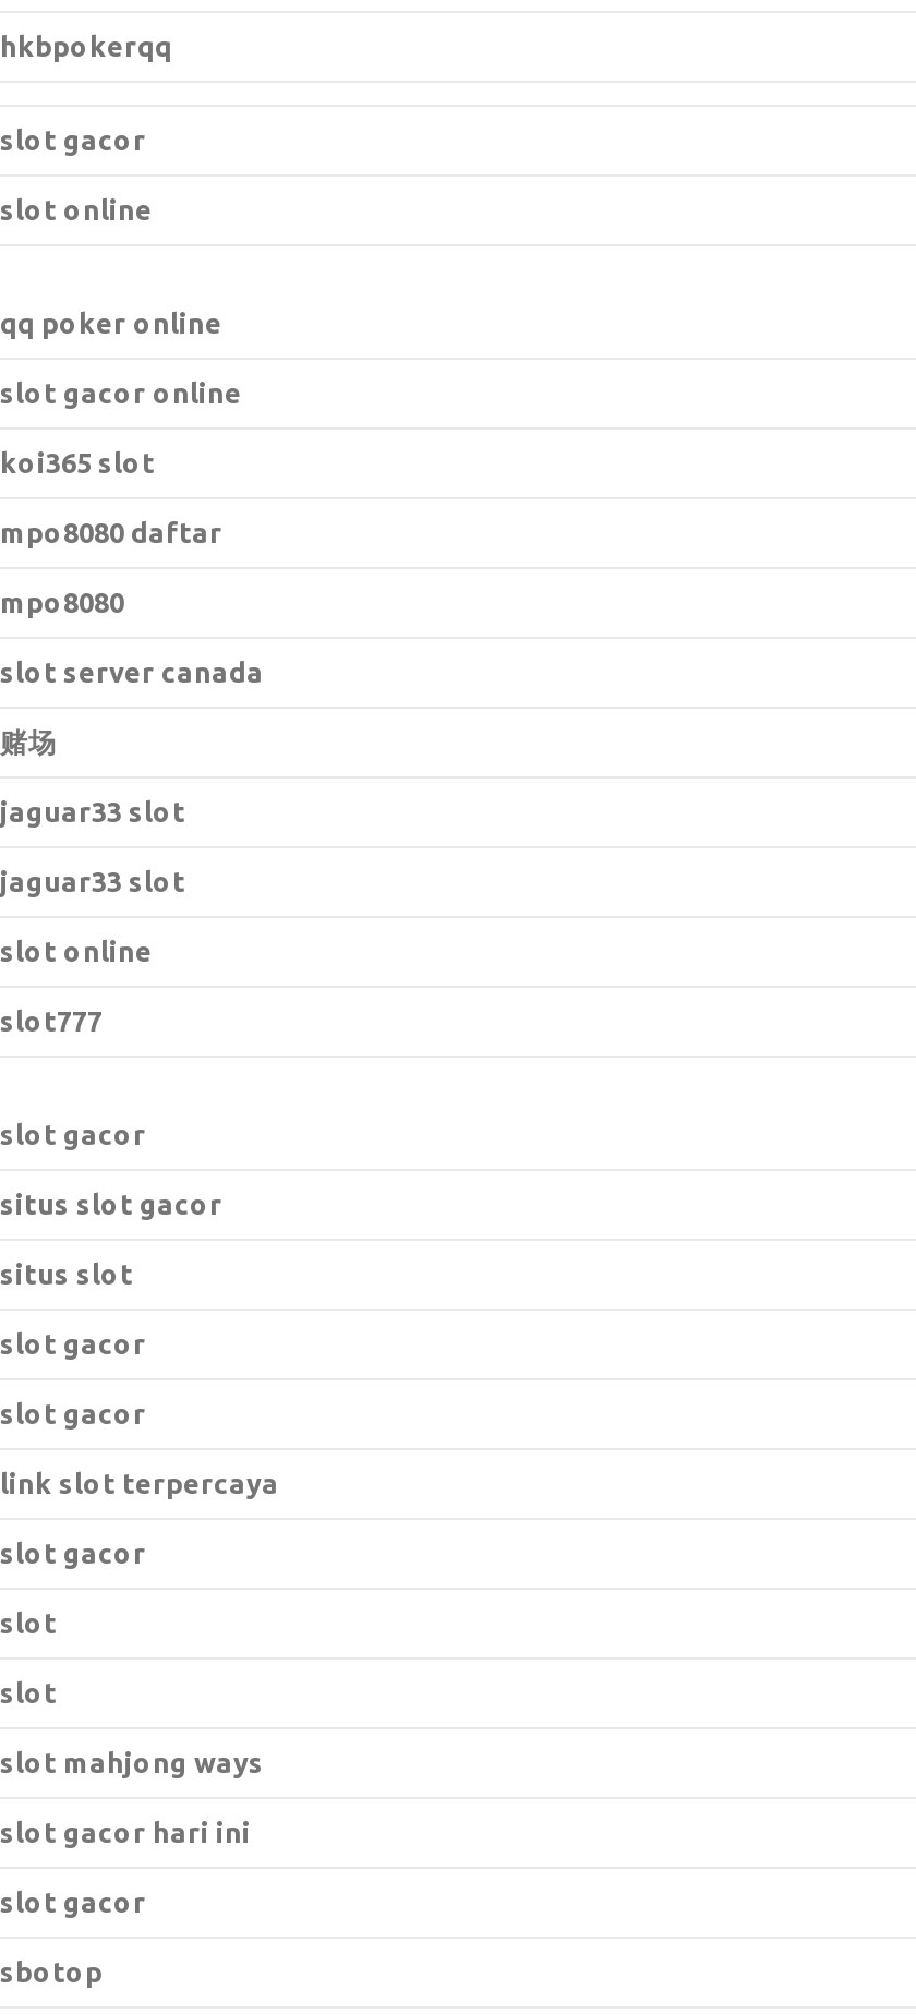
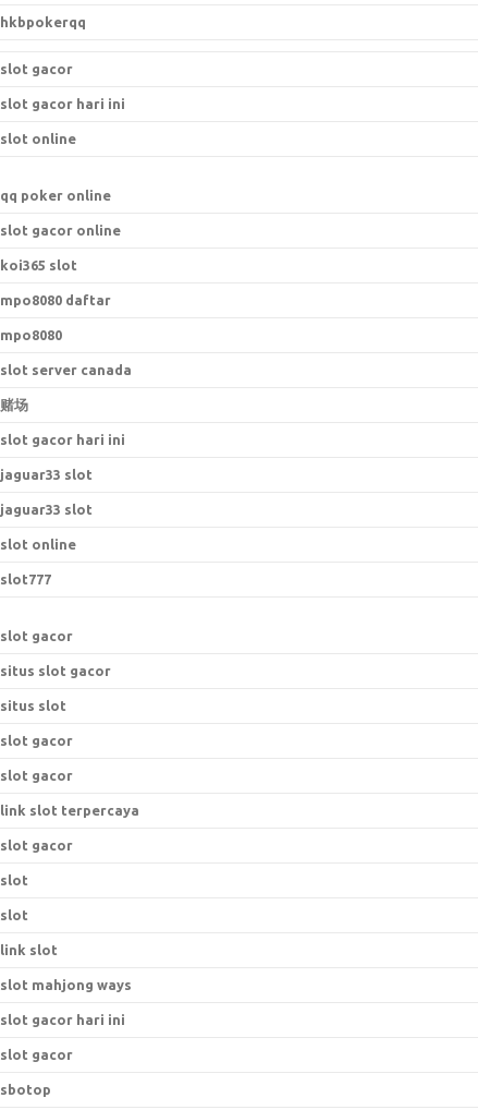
none -> [0,96,125,111] slot gacor hari ini
none -> [0,432,125,447] slot gacor hari ini
none -> [0,942,58,957] link slot

